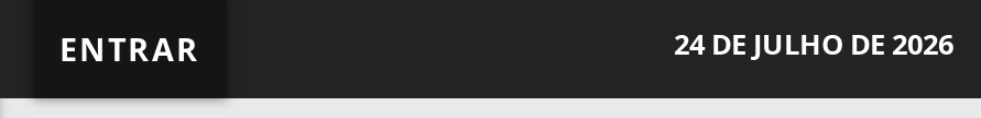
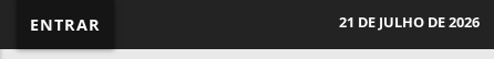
[674,24,953,63] 24 DE JULHO DE 2026 -> [339,12,480,32] 21 DE JULHO DE 2026

